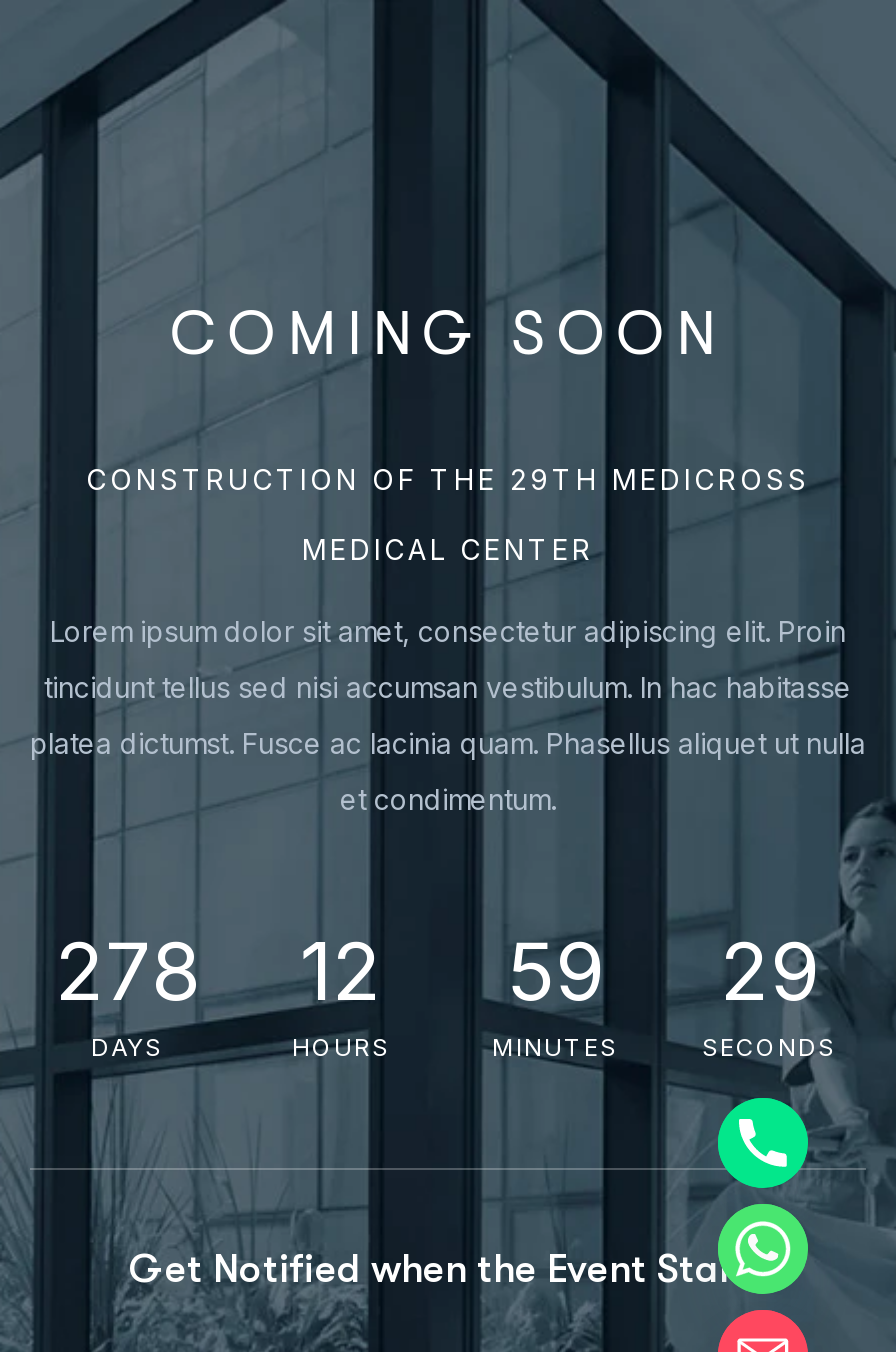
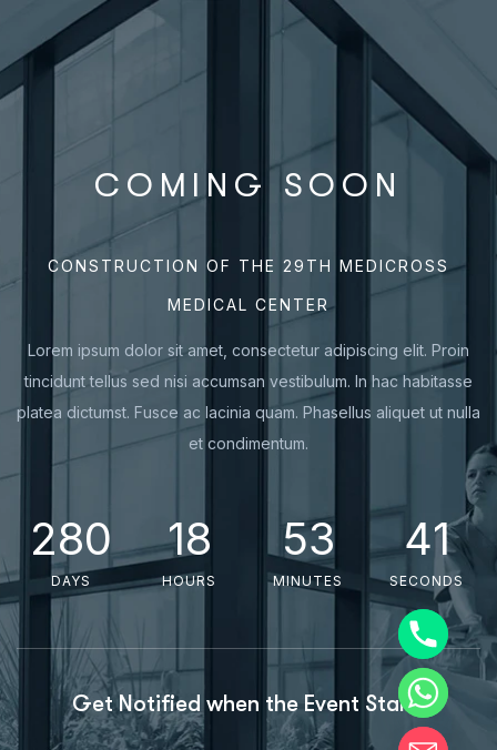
[55,921,199,1019] 278 -> [29,511,111,565] 280
[300,921,382,1019] 12 -> [167,511,211,565] 18
[507,921,603,1019] 59 -> [281,511,334,565] 53
[720,921,818,1019] 29 -> [403,511,450,565] 41

